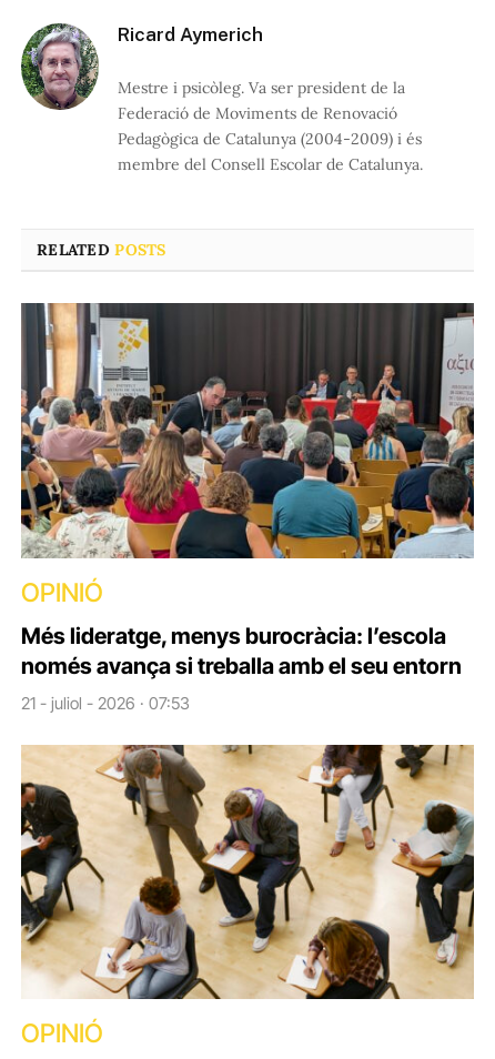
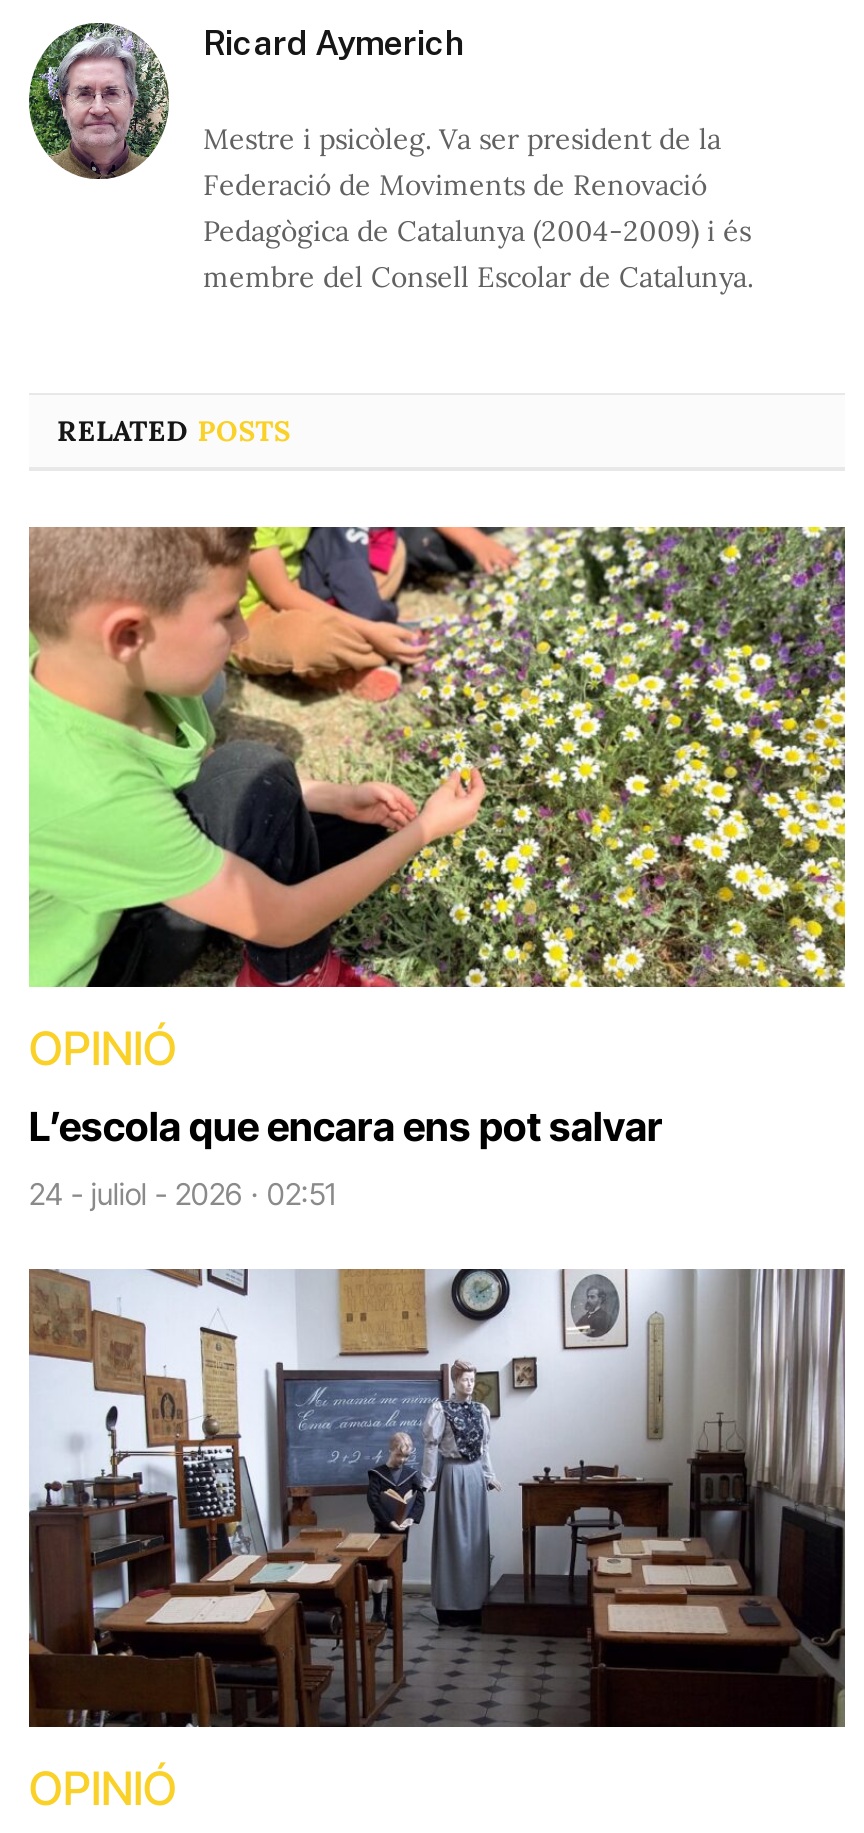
[20,302,475,559] [image] -> [29,525,847,989] [image]
[21,623,462,679] Més lideratge, menys burocràcia: l’escola | només avança si treballa amb el seu entorn -> [29,1103,663,1151] L’escola que encara ens pot salvar
[21,693,190,714] 21 - juliol - 2026 · 07:53 -> [29,1175,335,1213] 24 - juliol - 2026 · 02:51
[20,744,475,1000] [image] -> [27,1267,845,1729] [image]

